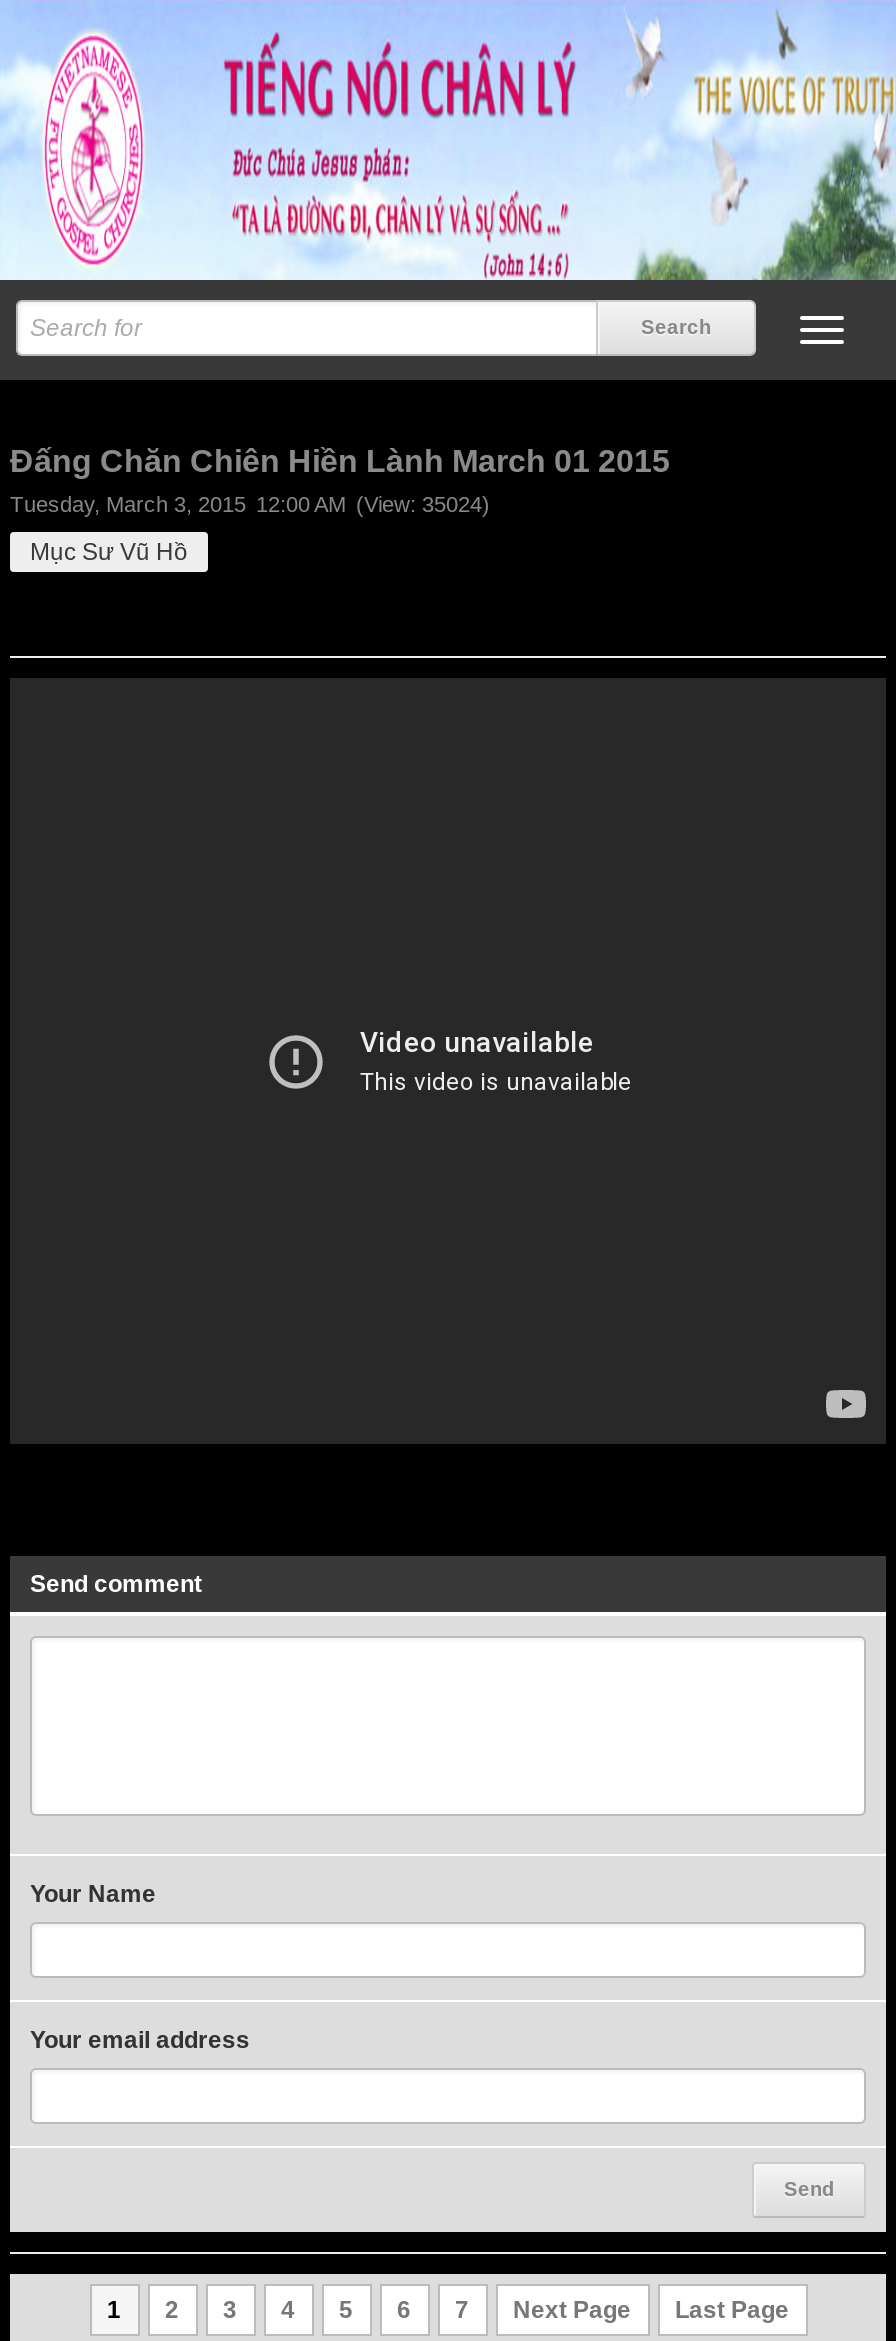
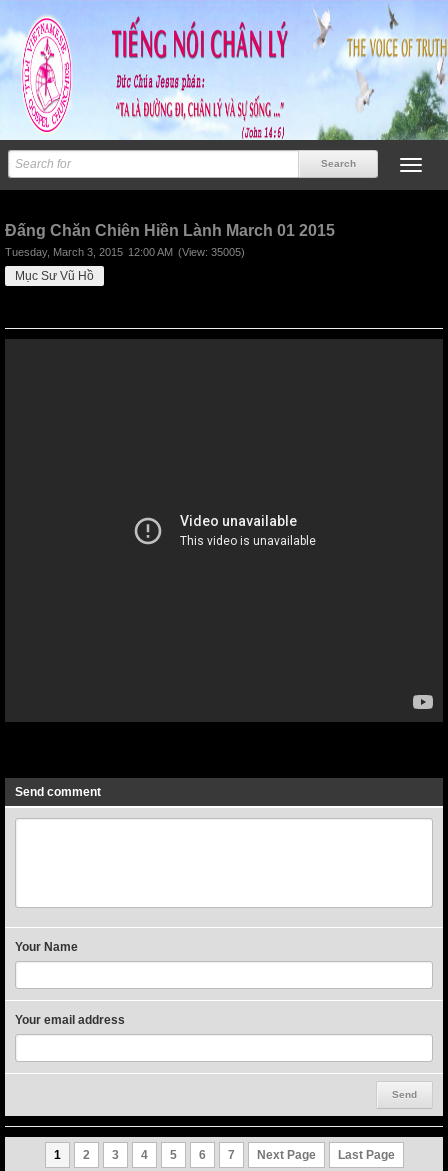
[10,492,490,516] Tuesday, March 3, 2015 12:00 AM (View: 35024) -> [5,246,245,258] Tuesday, March 3, 2015 12:00 AM (View: 35005)

